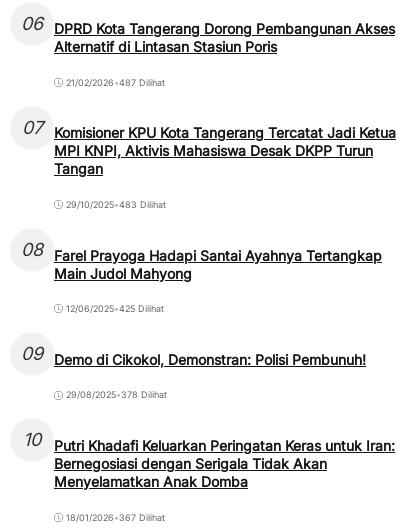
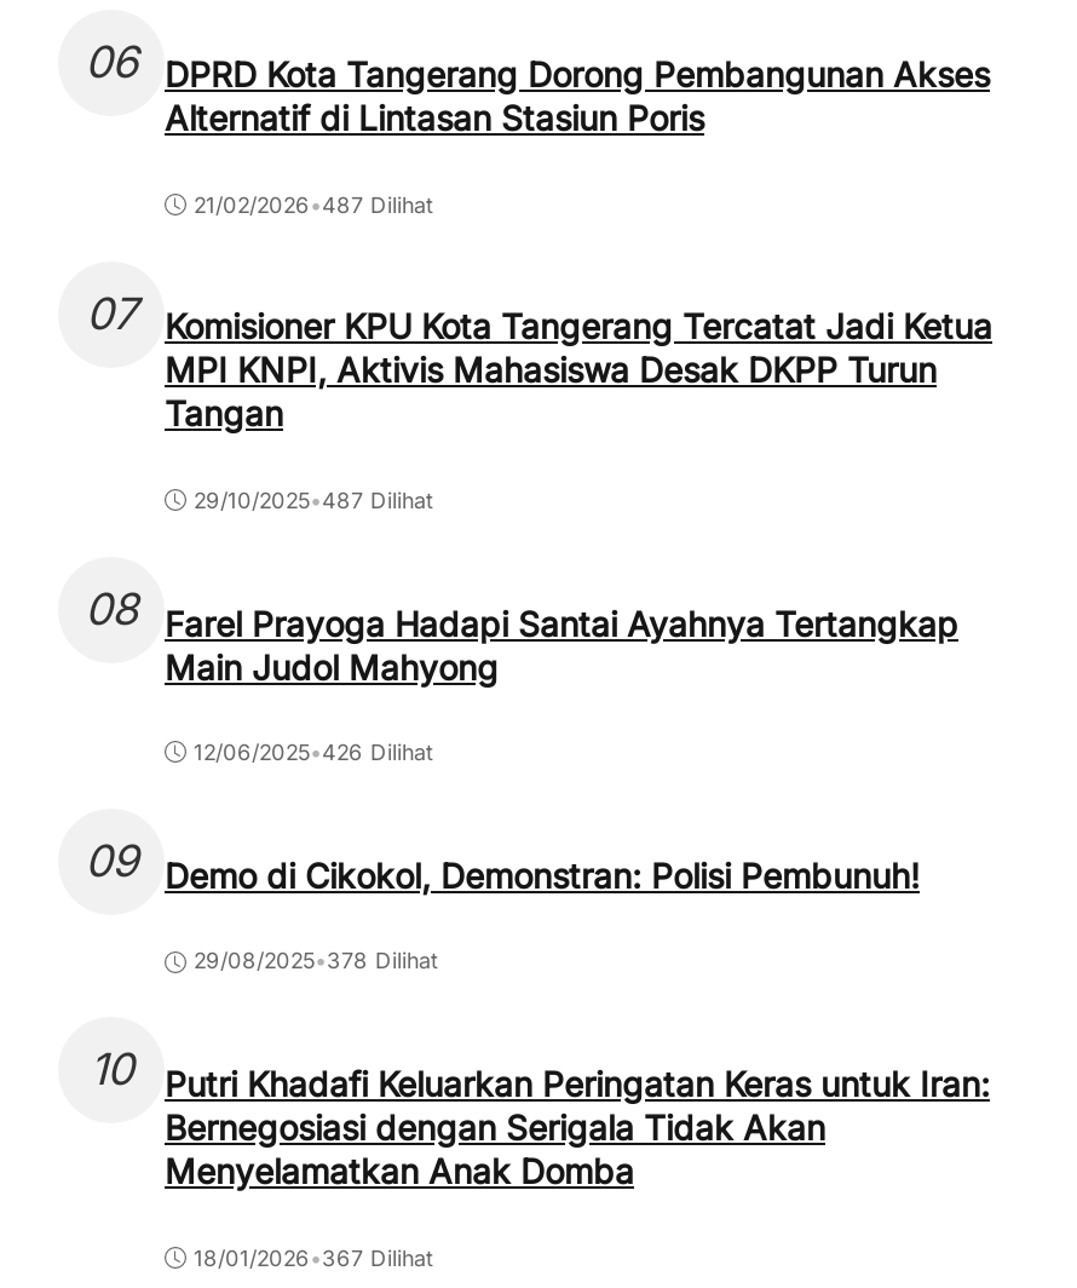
[66,199,166,210] 29/10/2025•483 Dilihat -> [194,487,433,513] 29/10/2025•487 Dilihat
[66,303,164,314] 12/06/2025•425 Dilihat -> [194,739,433,766] 12/06/2025•426 Dilihat

